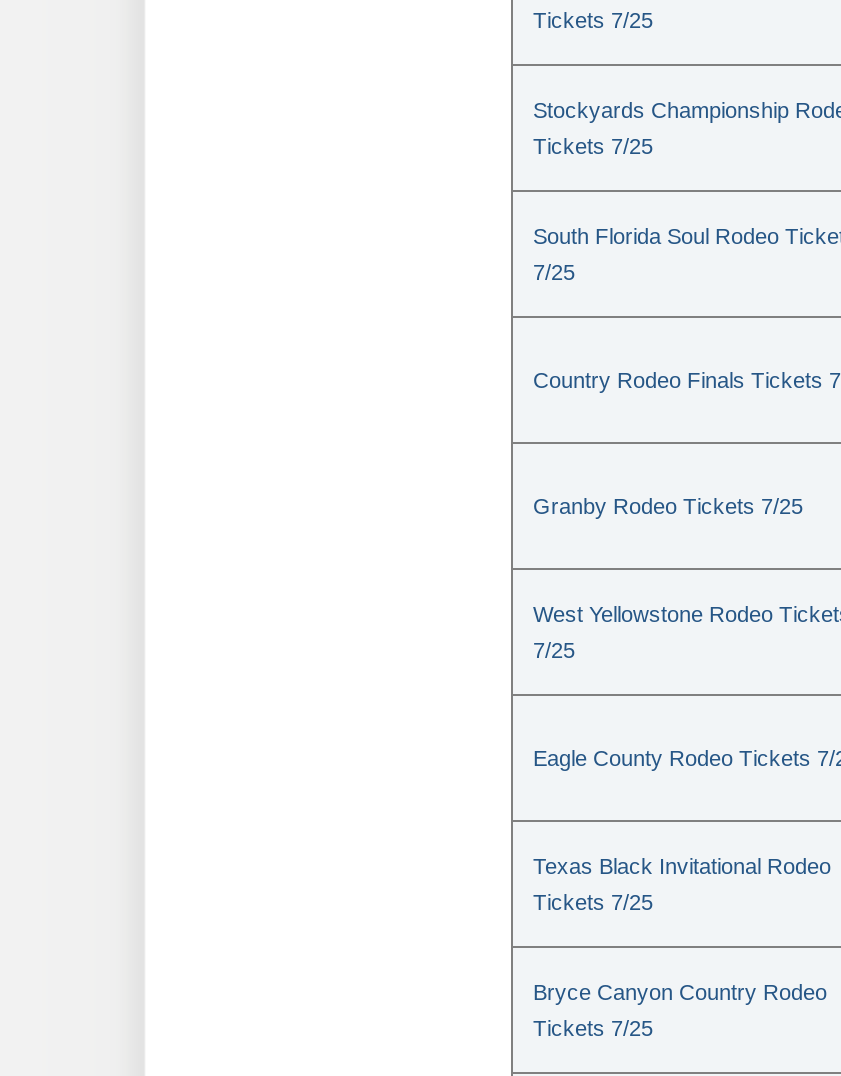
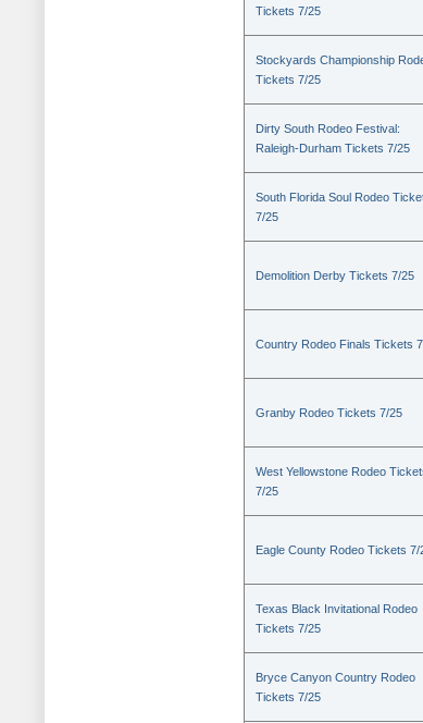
none -> [256,122,410,155] Dirty South Rodeo Festival: | Raleigh-Durham Tickets 7/25
none -> [256,269,414,282] Demolition Derby Tickets 7/25

